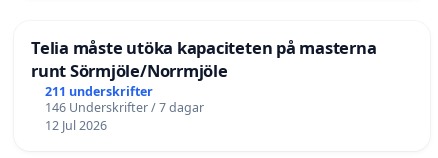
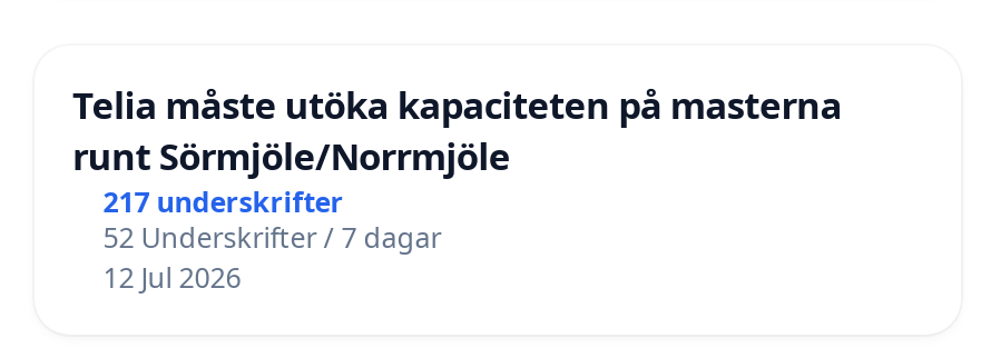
[45,83,153,100] 211 underskrifter -> [103,184,344,221] 217 underskrifter
[45,99,204,116] 146 Underskrifter / 7 dagar -> [103,219,442,257] 52 Underskrifter / 7 dagar

